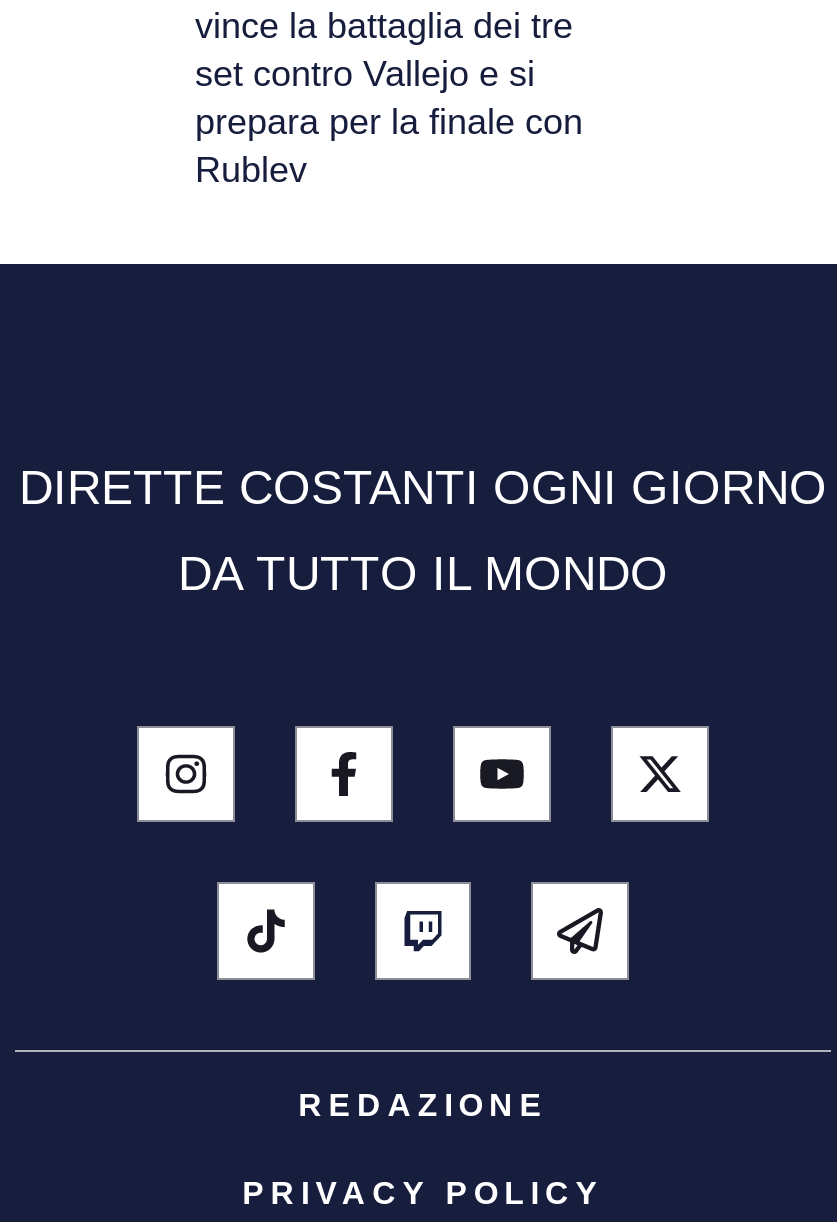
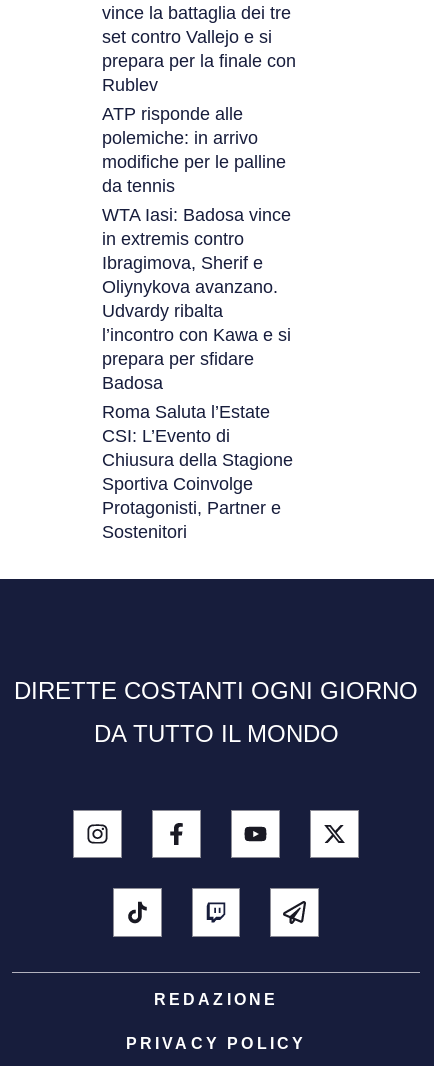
none -> [102,104,293,542] ATP risponde alle | polemiche: in arrivo | modifiche per le palline | da tennis | WTA Iasi: Badosa vince | in extremis contro | Ibragimova, Sherif e | Oliynykova avanzano. | Udvardy ribalta | l’incontro con Kawa e si | prepara per sfidare | Badosa | Roma Saluta l’Estate | CSI: L’Evento di | Chiusura della Stagione | Sportiva Coinvolge | Protagonisti, Partner e | Sostenitori

